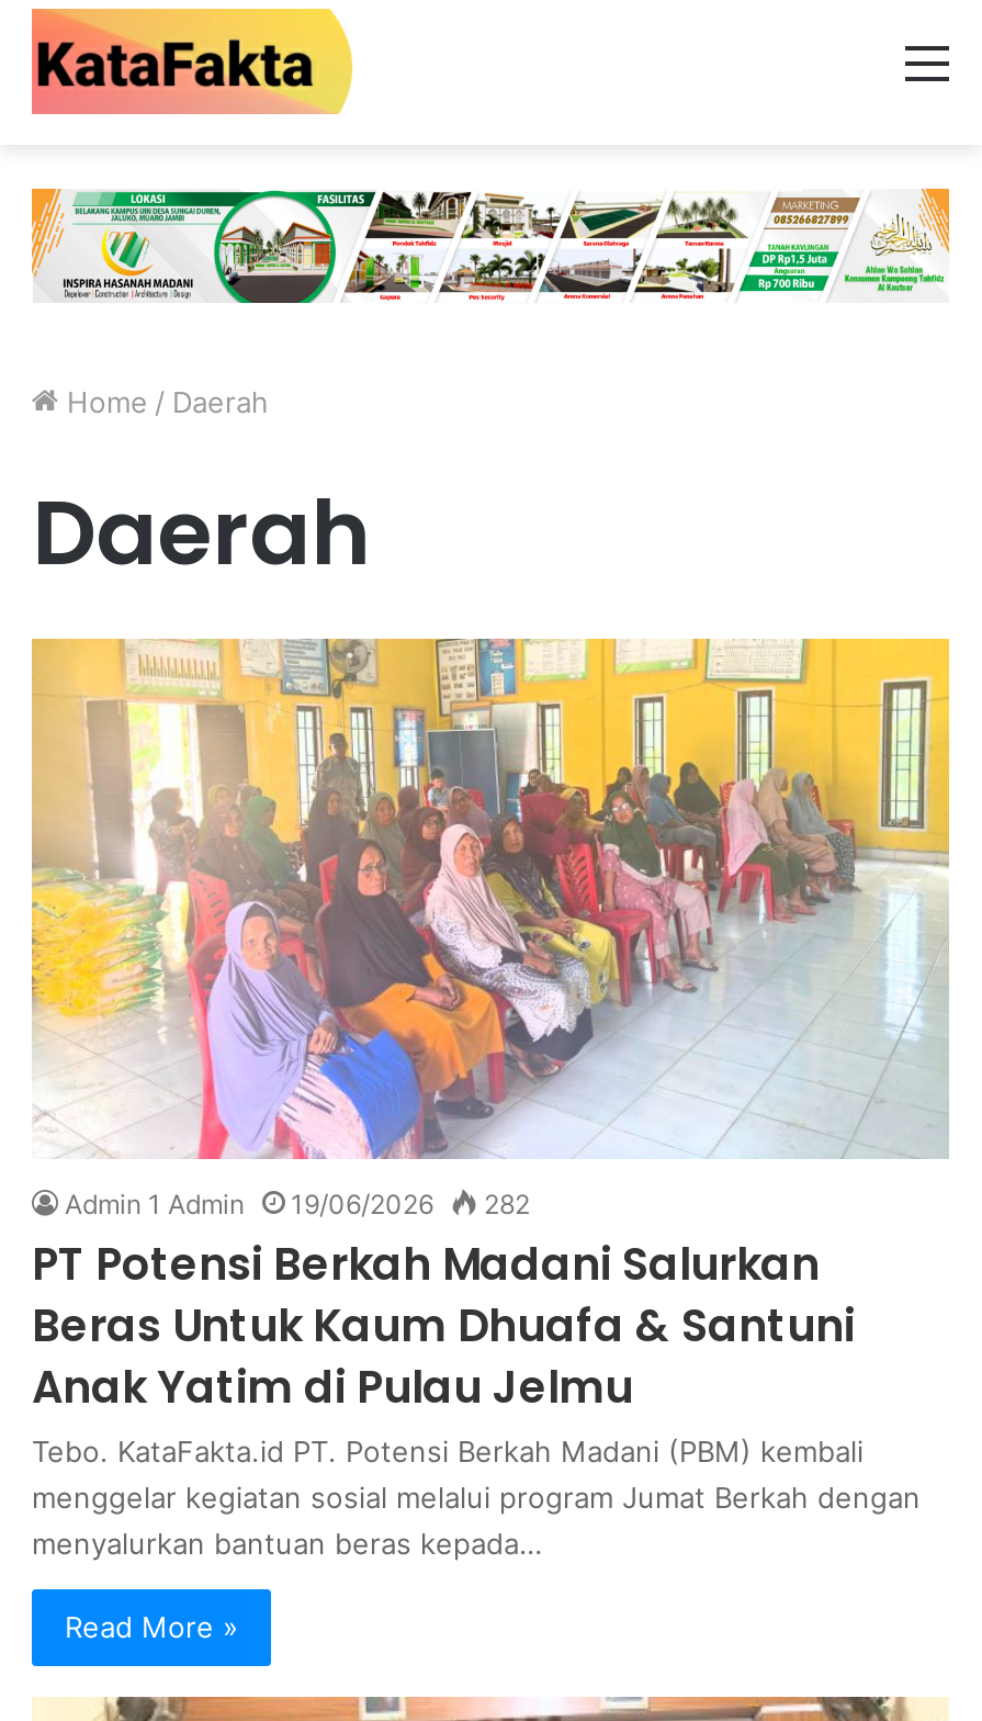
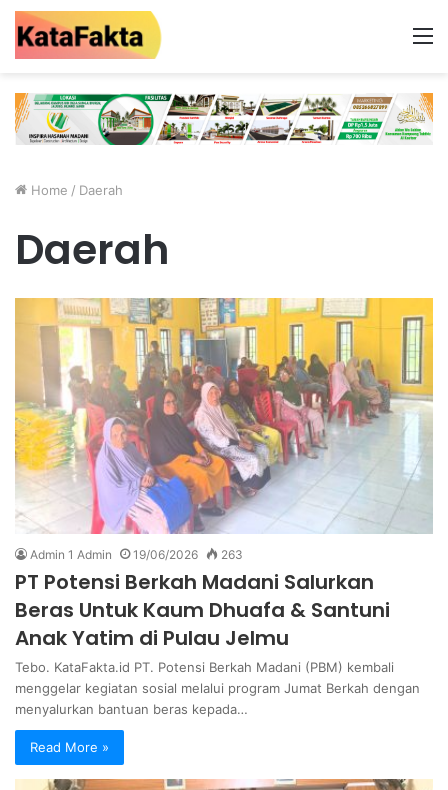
[65,1186,530,1219] Admin 1 Admin 19/06/2026 282 -> [30,547,243,562] Admin 1 Admin 19/06/2026 263

